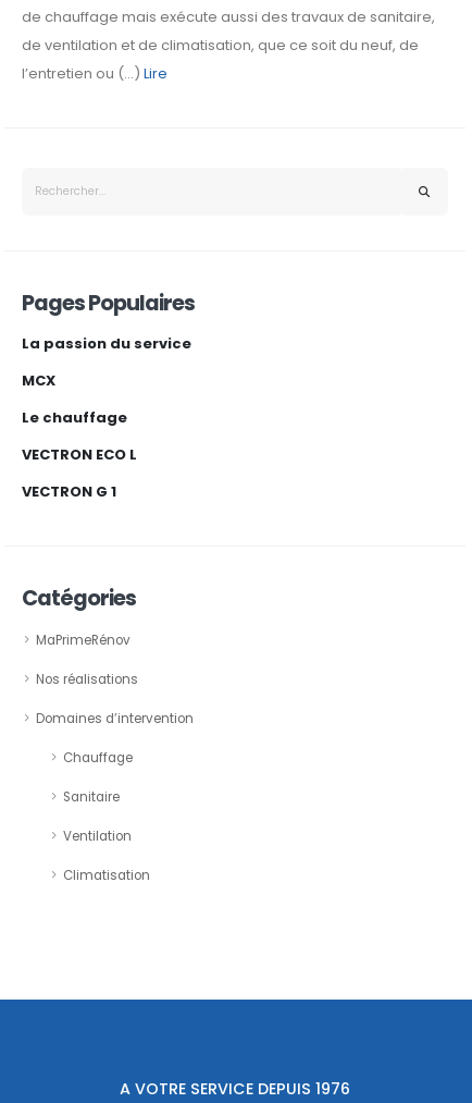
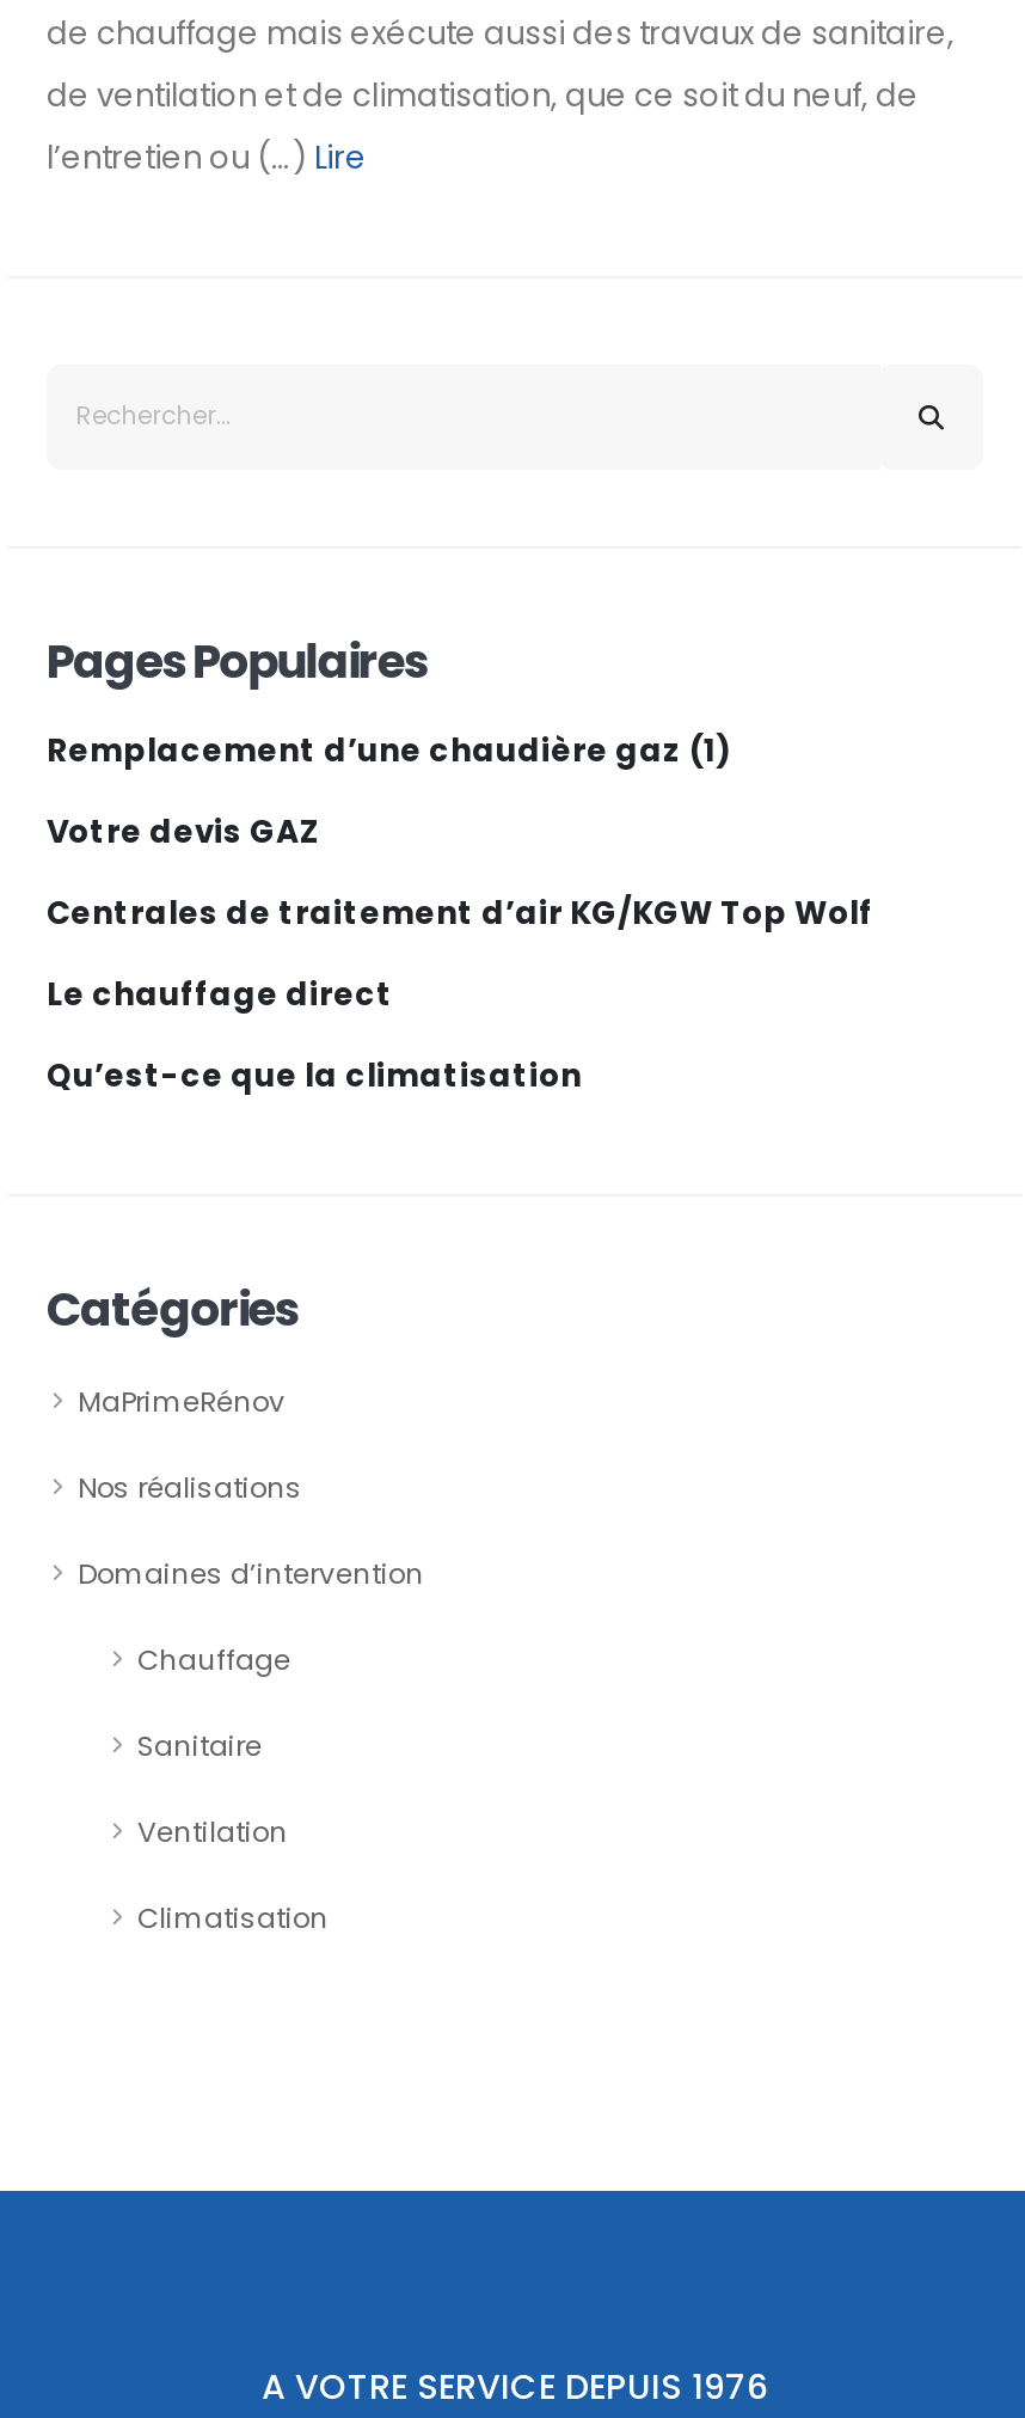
[22,333,191,354] La passion du service -> [47,727,730,773] Remplacement d’une chaudière gaz (1)
[22,370,55,391] MCX -> [47,808,319,854] Votre devis GAZ
[22,407,127,428] Le chauffage -> [47,890,873,935] Centrales de traitement d’air KG/KGW Top Wolf
[22,444,137,465] VECTRON ECO L -> [47,971,393,1016] Le chauffage direct
[22,481,116,502] VECTRON G 1 -> [47,1052,582,1098] Qu’est-ce que la climatisation

